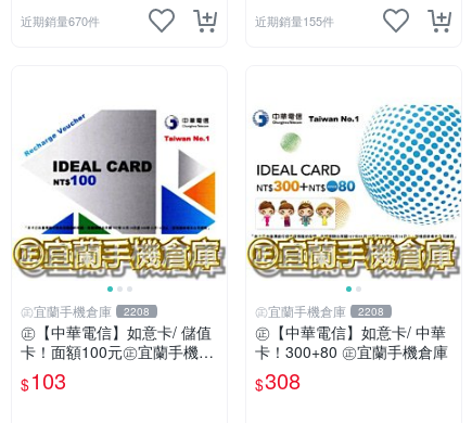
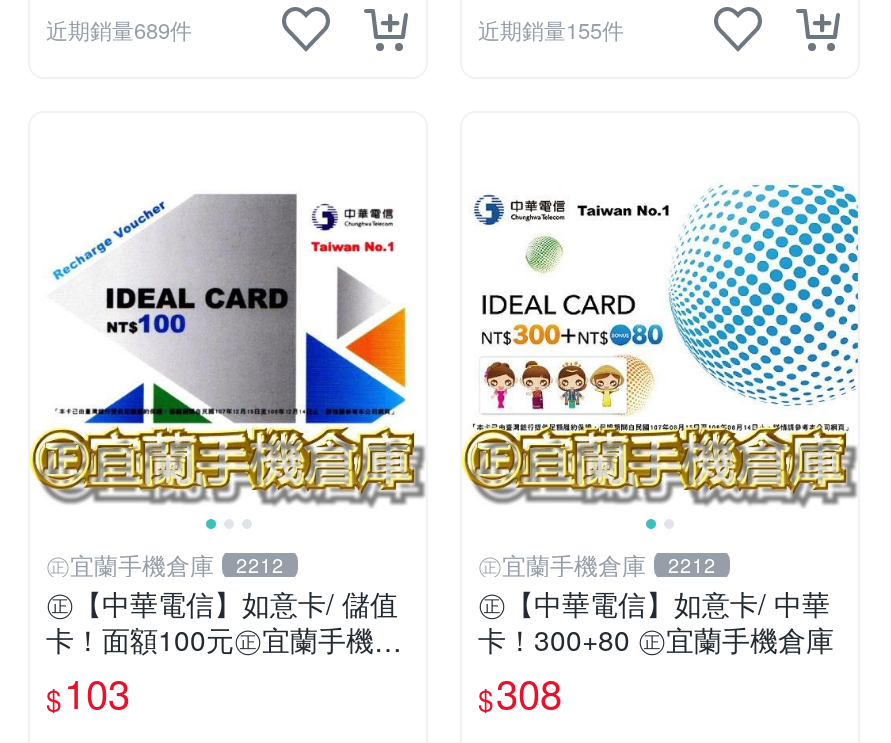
[21,12,100,30] 近期銷量670件 -> [46,14,192,46] 近期銷量689件
[21,302,150,320] ㊣宜蘭手機倉庫 2208 -> [46,548,284,582] ㊣宜蘭手機倉庫 2212
[255,302,384,320] ㊣宜蘭手機倉庫 2208 -> [478,548,716,582] ㊣宜蘭手機倉庫 2212

